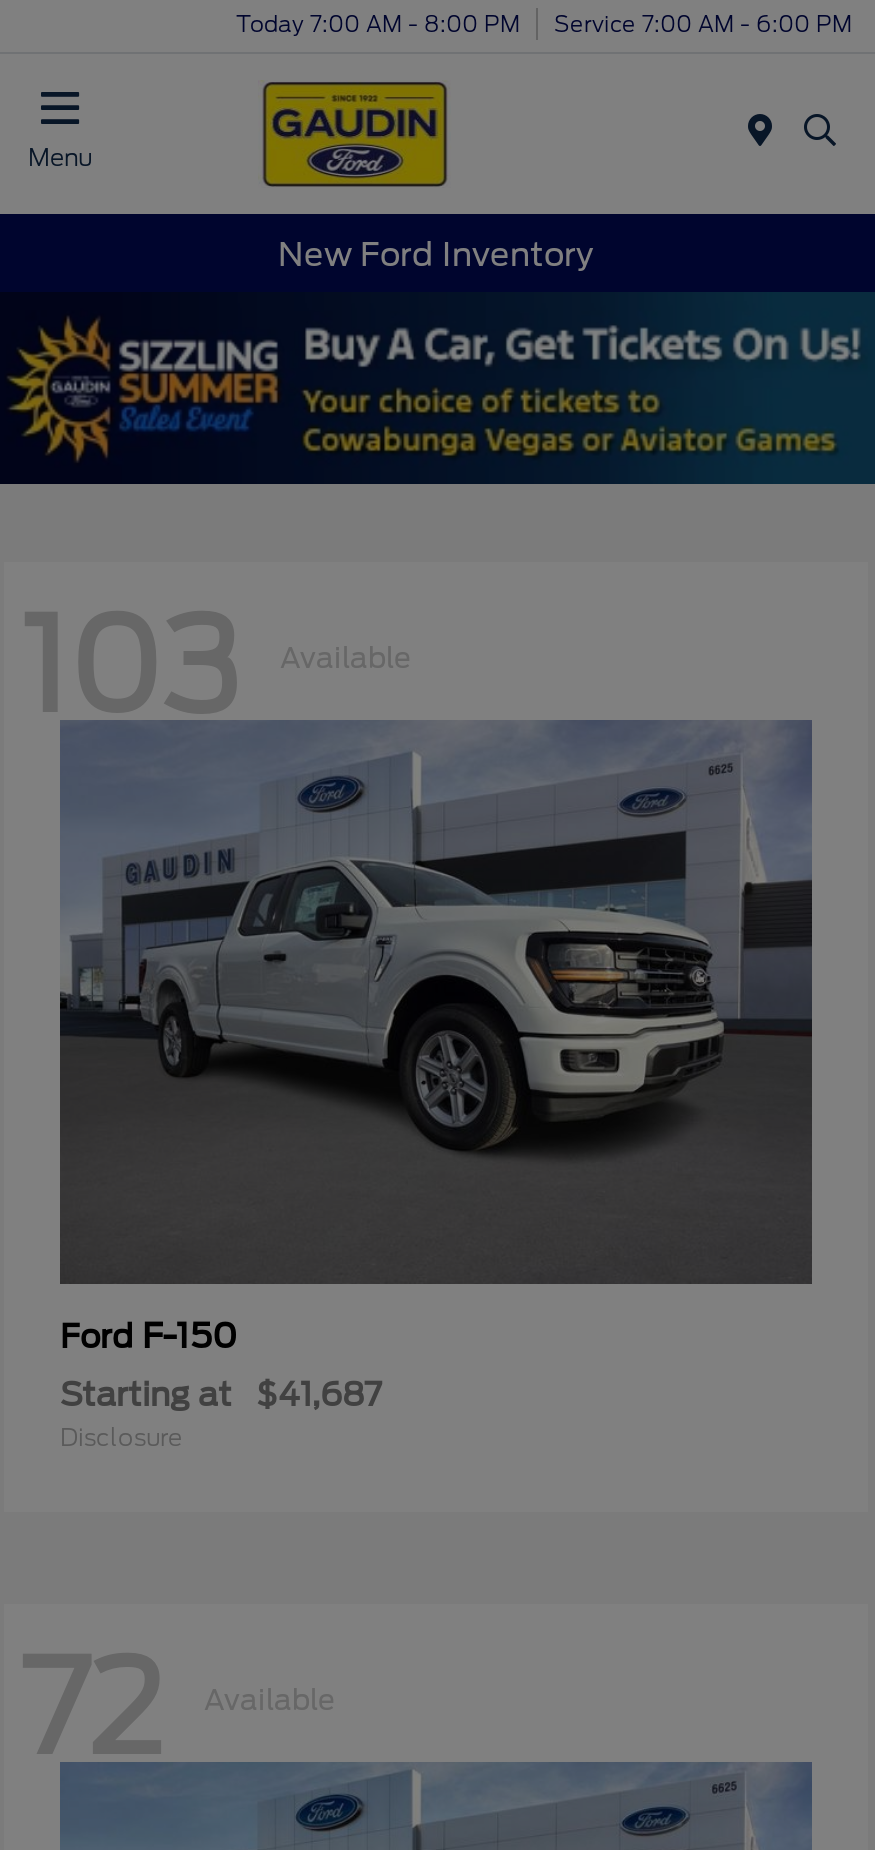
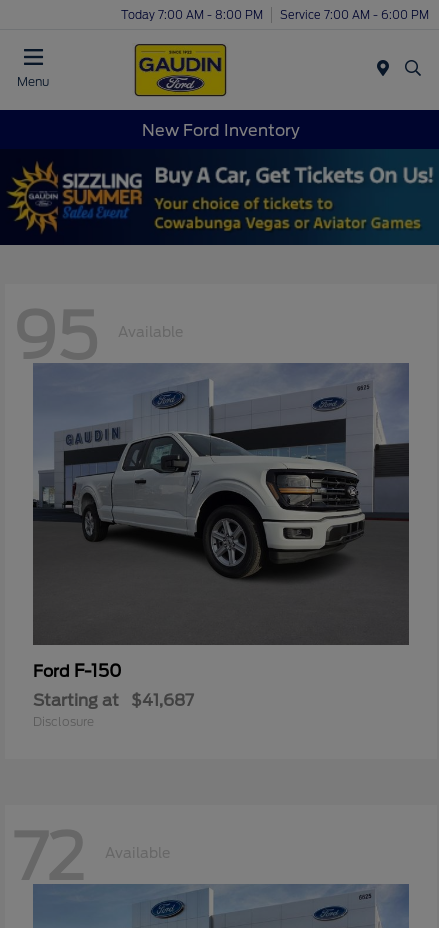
[20,590,240,742] 103 -> [13,298,98,374] 95

